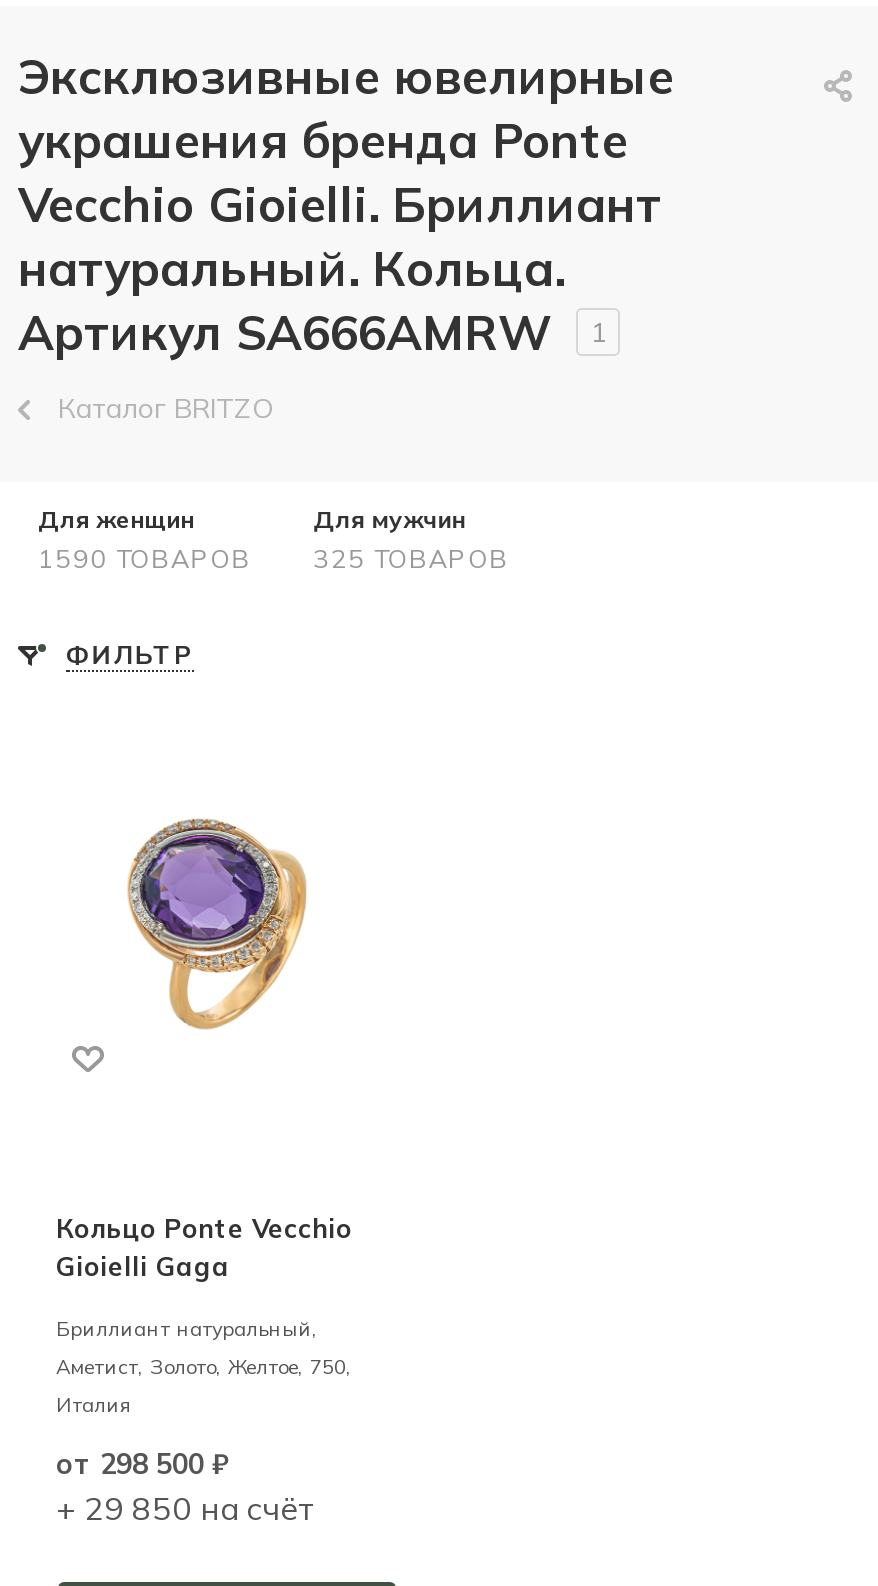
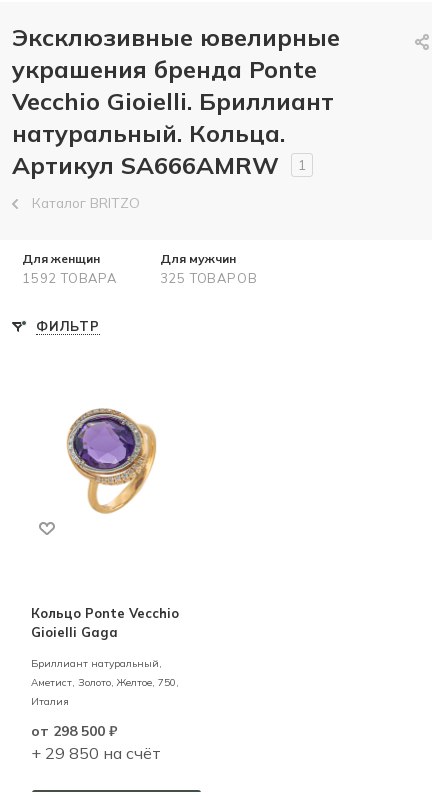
[38,542,251,574] 1590 ТОВАРОВ -> [22,270,117,286] 1592 ТОВАРА

